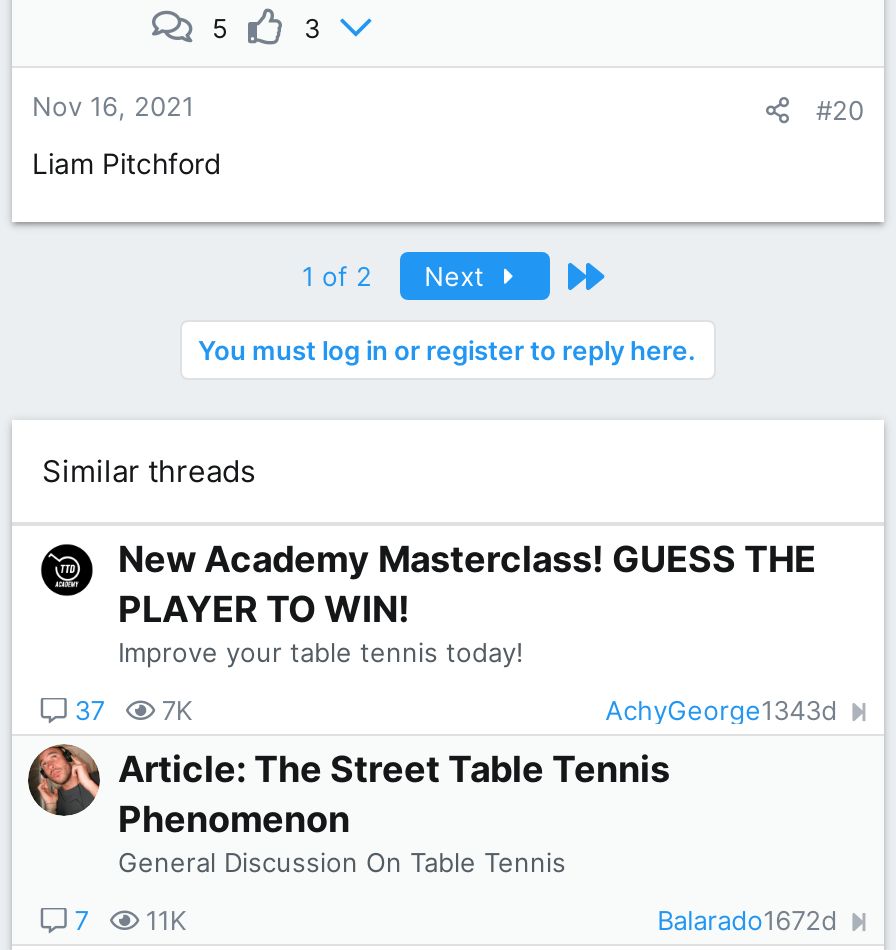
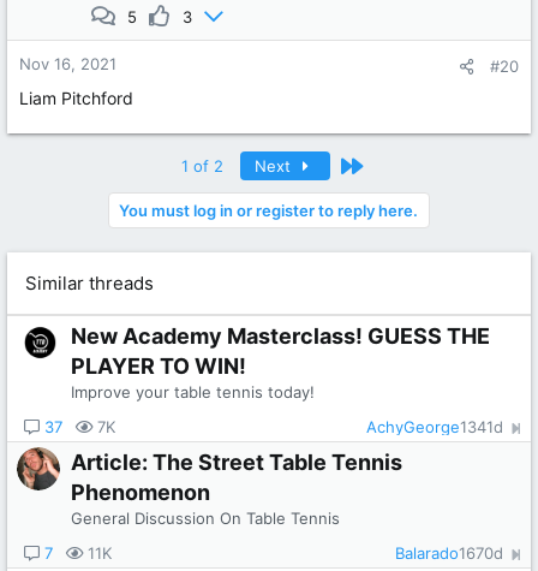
[605,694,837,726] AchyGeorge1343d -> [366,417,503,436] AchyGeorge1341d
[657,904,837,936] Balarado1672d -> [395,543,503,563] Balarado1670d

